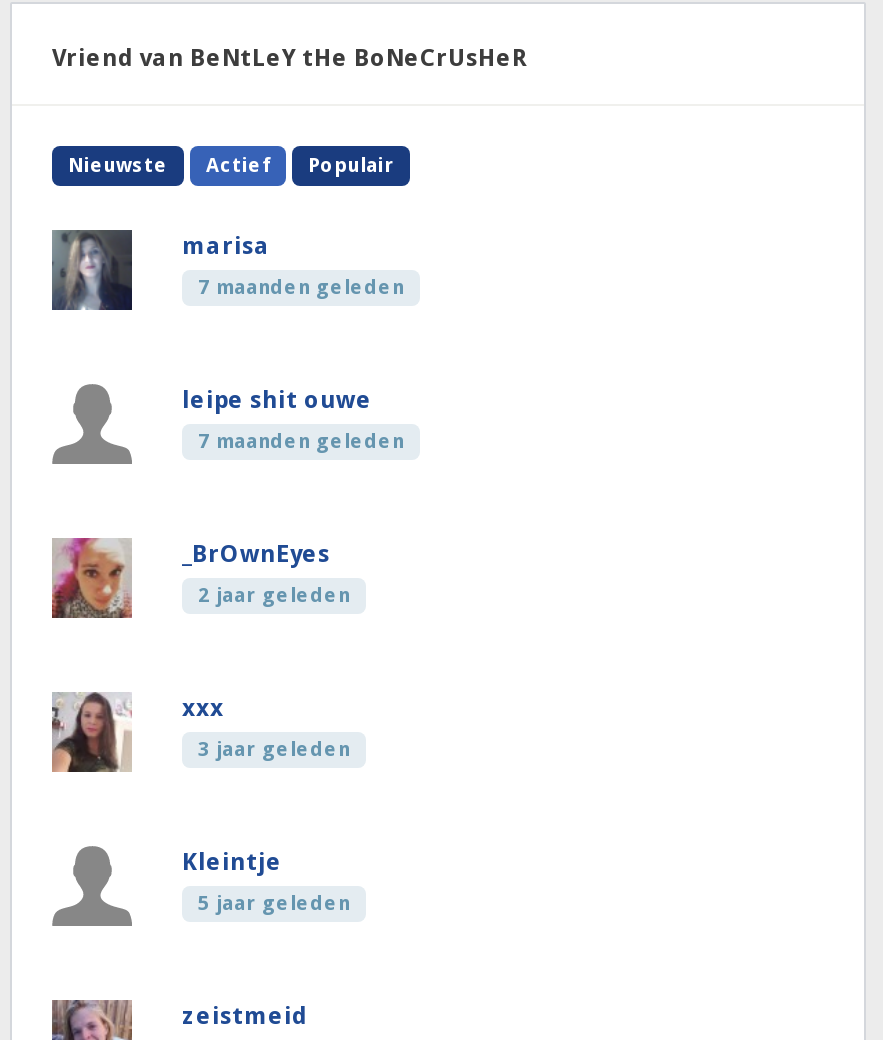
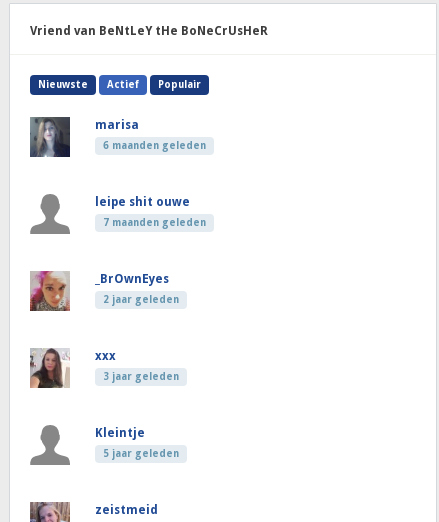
[198,275,404,297] 7 maanden geleden -> [103,140,206,151] 6 maanden geleden

